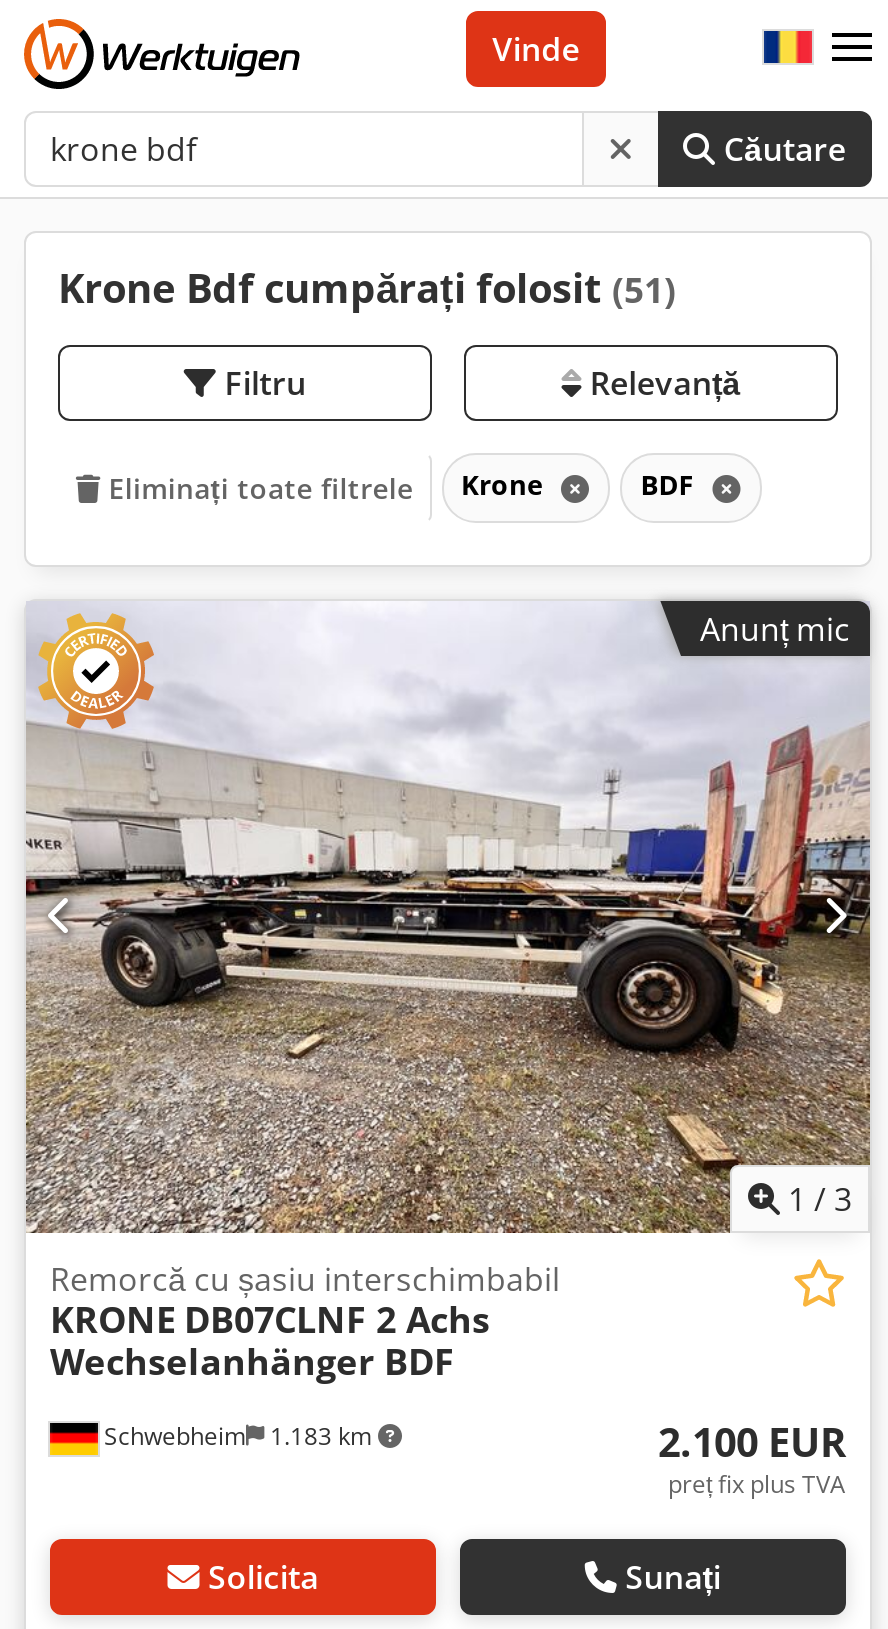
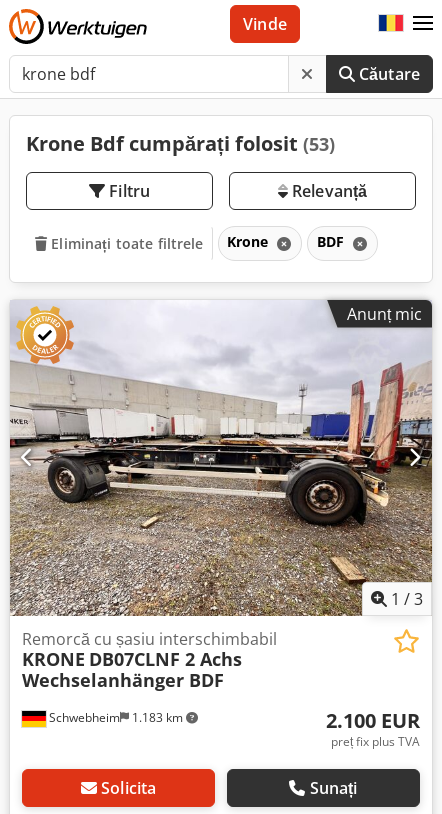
[58,261,676,315] Krone Bdf cumpărați folosit (51) -> [26,130,335,157] Krone Bdf cumpărați folosit (53)

